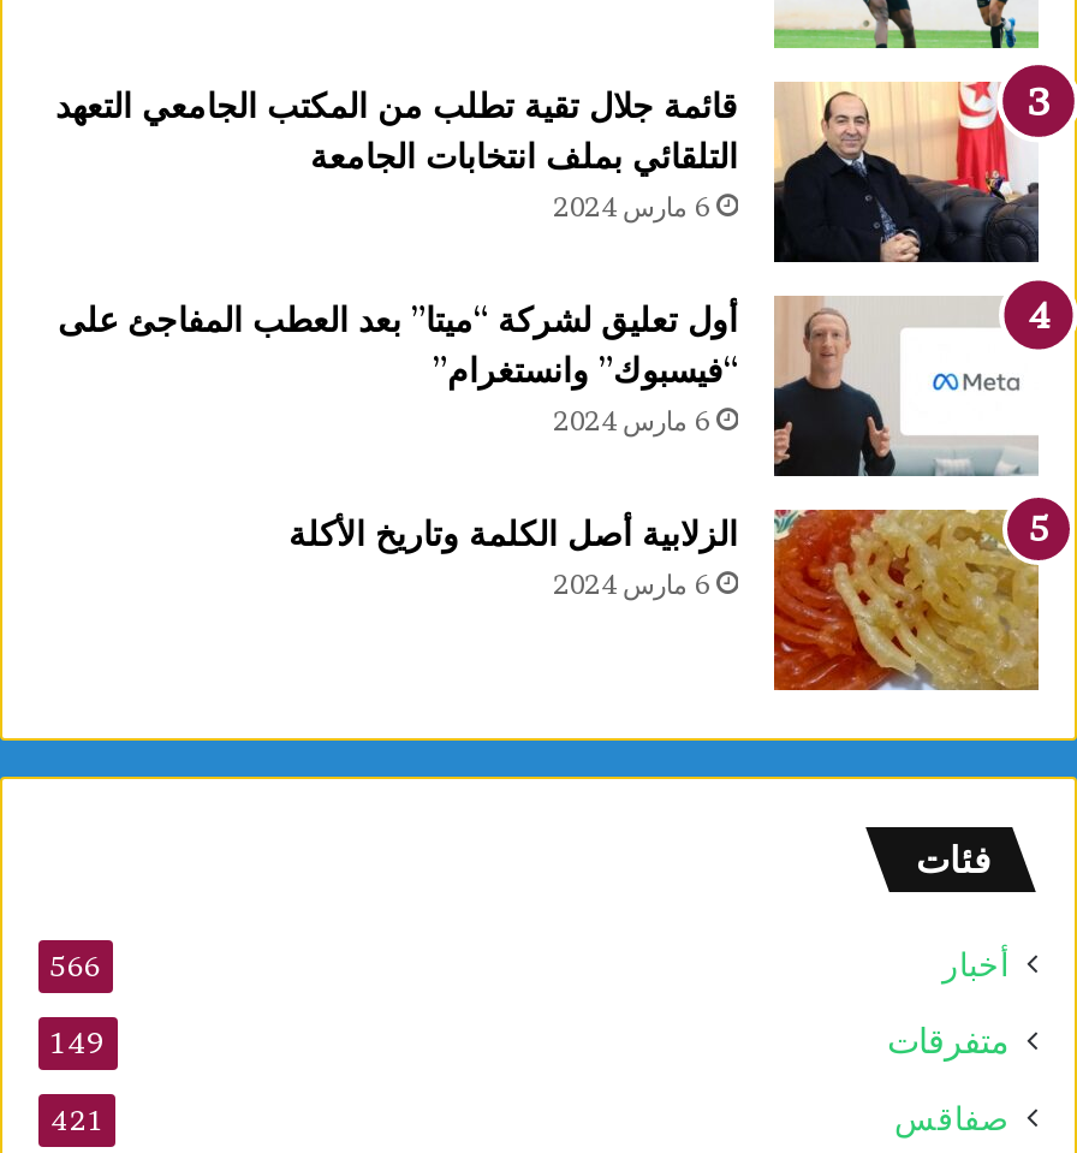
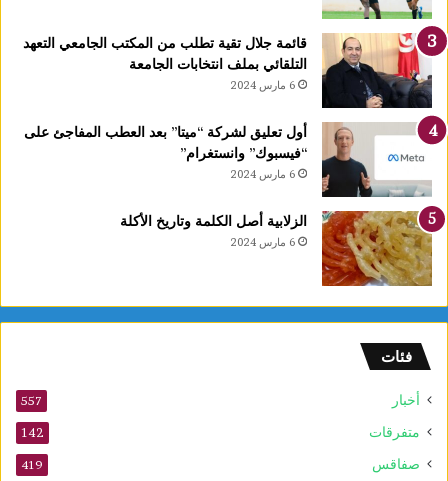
[50,948,101,982] 566 -> [21,394,42,408] 557
[50,1023,106,1059] 149 -> [21,425,44,440] 142
[50,1102,103,1136] 421 -> [21,458,43,472] 419

